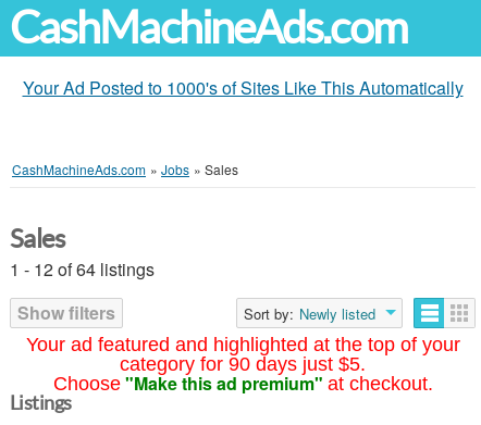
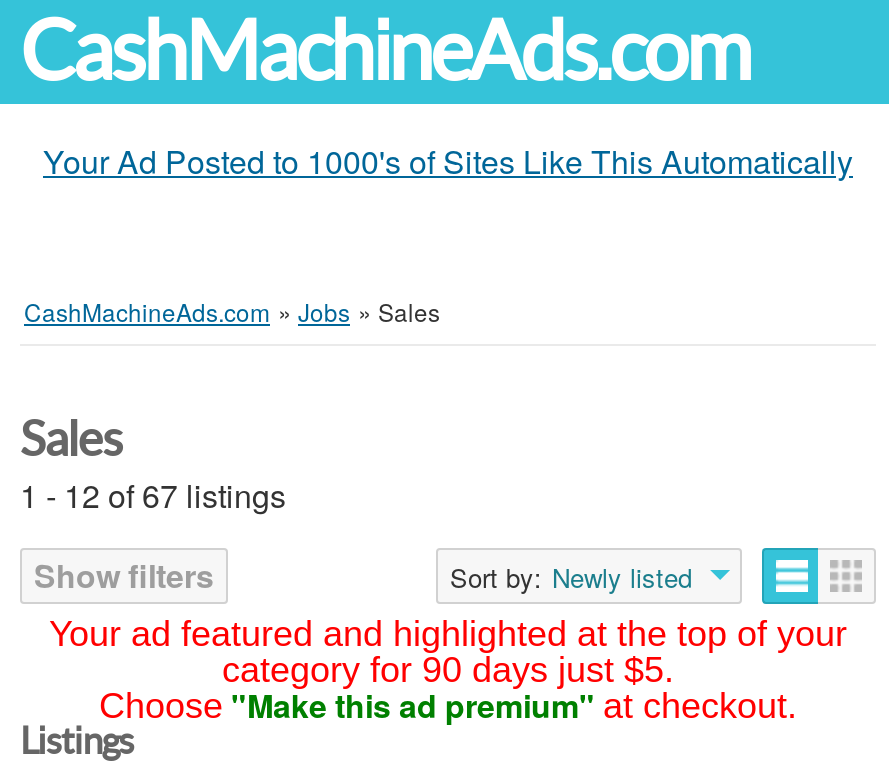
[10,257,155,282] 1 - 12 of 64 listings -> [20,472,286,518] 1 - 12 of 67 listings

